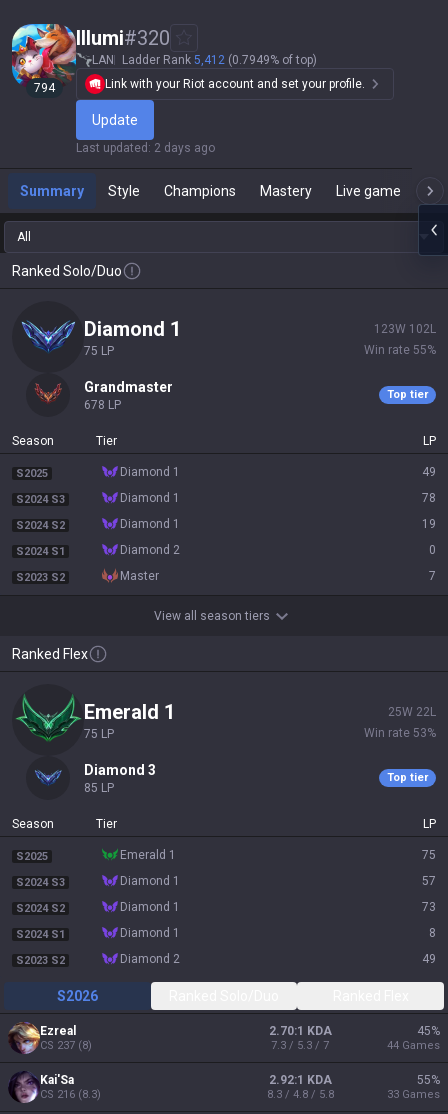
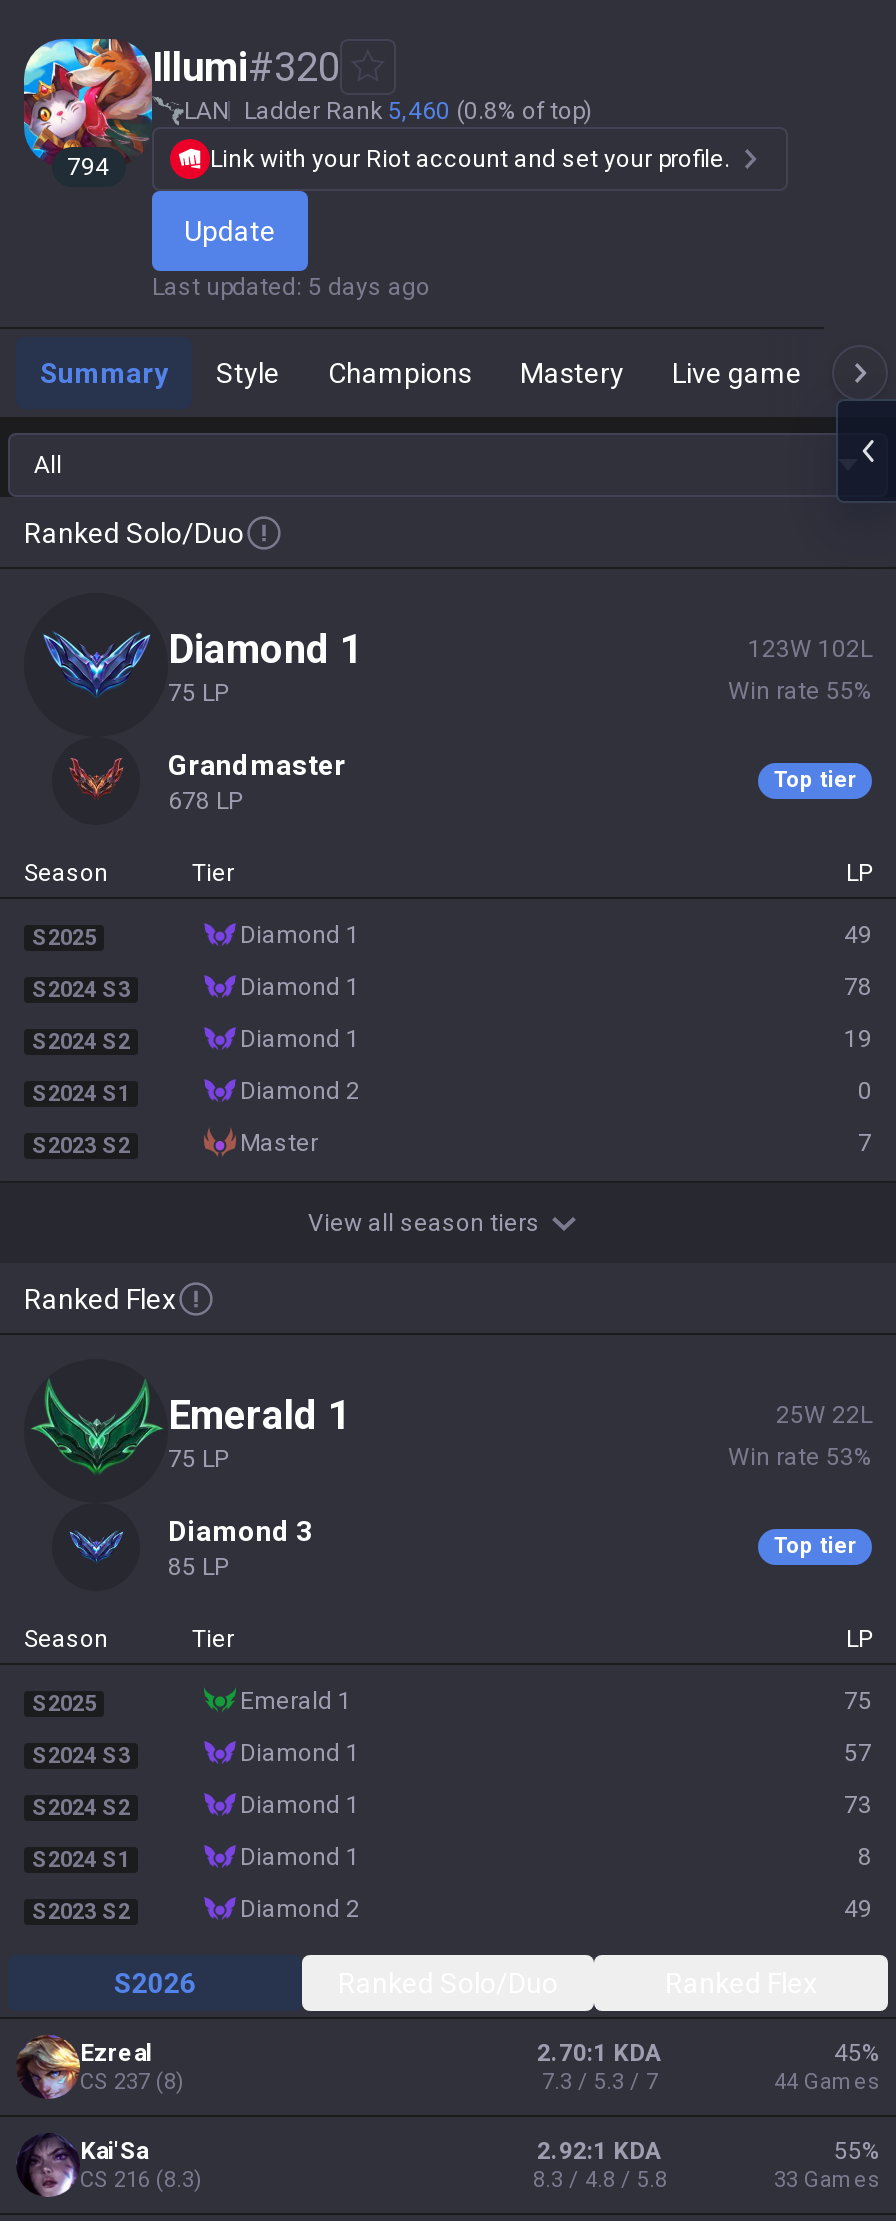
[92,53,317,67] LAN Ladder Rank 5,412 (0.7949% of top) -> [184,97,592,125] LAN Ladder Rank 5,460 (0.8% of top)
[76,141,215,155] Last updated: 2 days ago -> [152,273,430,301] Last updated: 5 days ago

